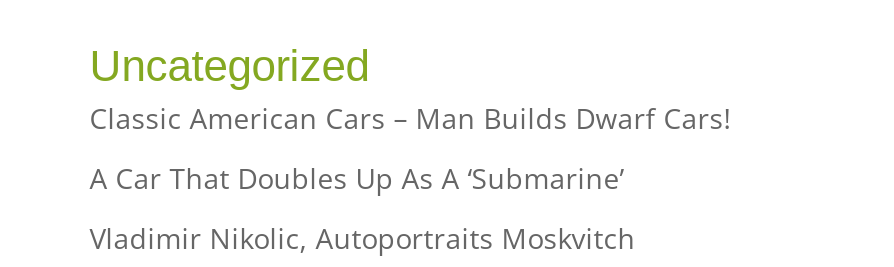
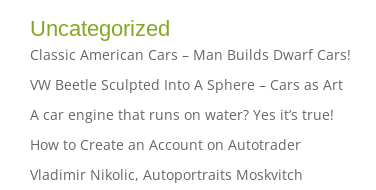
[90,159,624,197] A Car That Doubles Up As A ‘Submarine’ -> [30,75,343,154] VW Beetle Sculpted Into A Sphere – Cars as Art | A car engine that runs on water? Yes it’s true! | How to Create an Account on Autotrader

